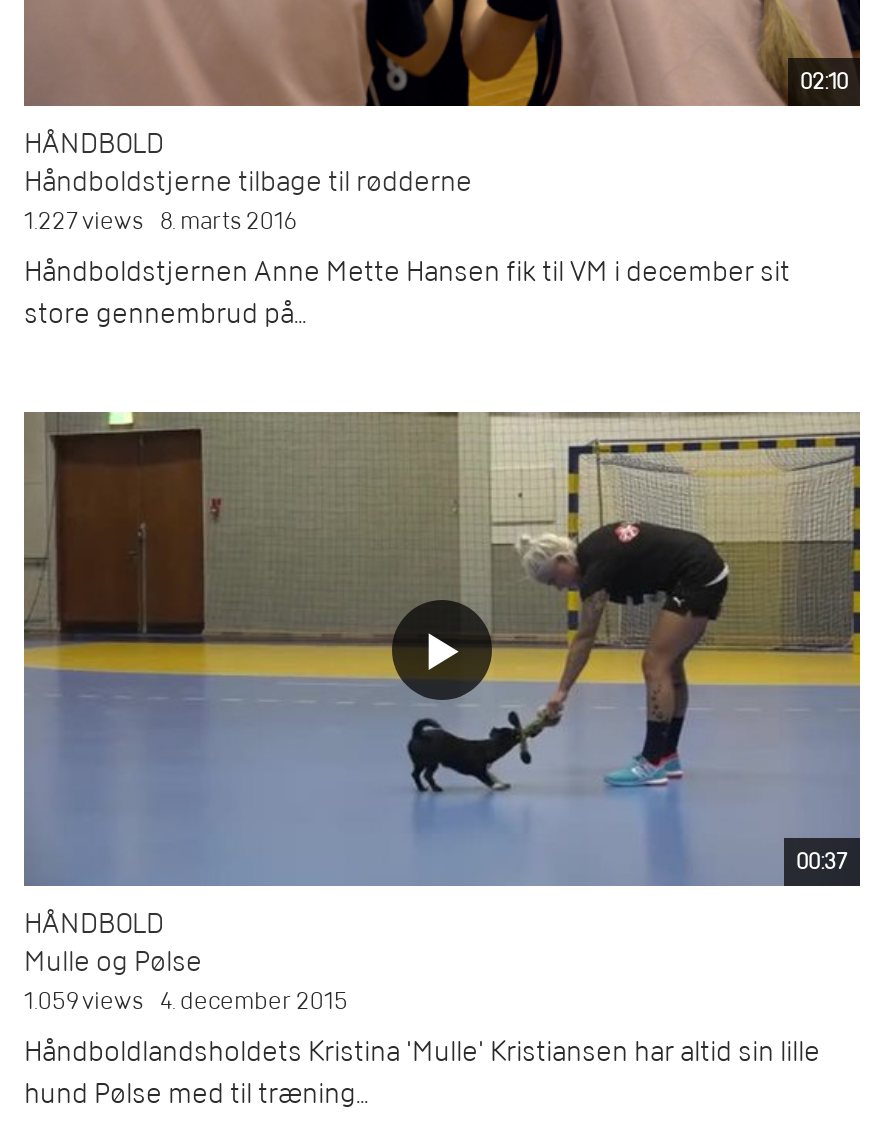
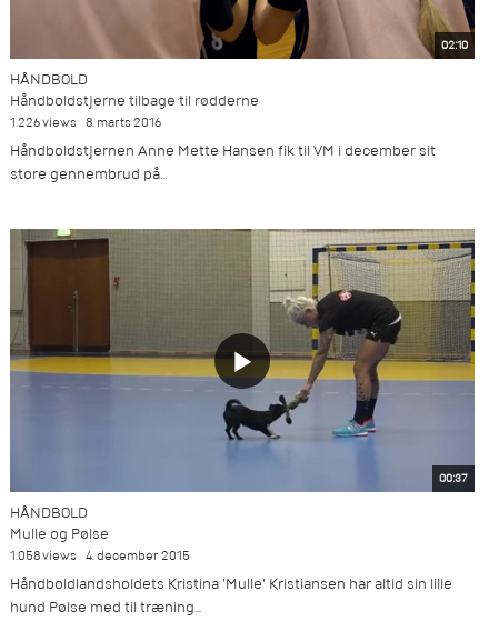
[24,205,296,239] 1.227 views 8. marts 2016 -> [10,114,161,133] 1.226 views 8. marts 2016
[24,984,348,1018] 1.059 views 4. december 2015 -> [10,547,190,566] 1.058 views 4. december 2015

